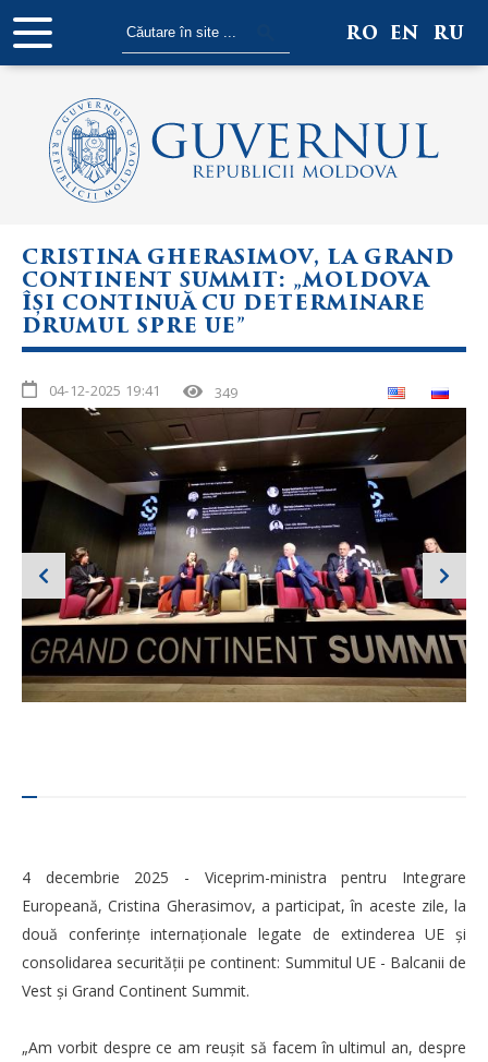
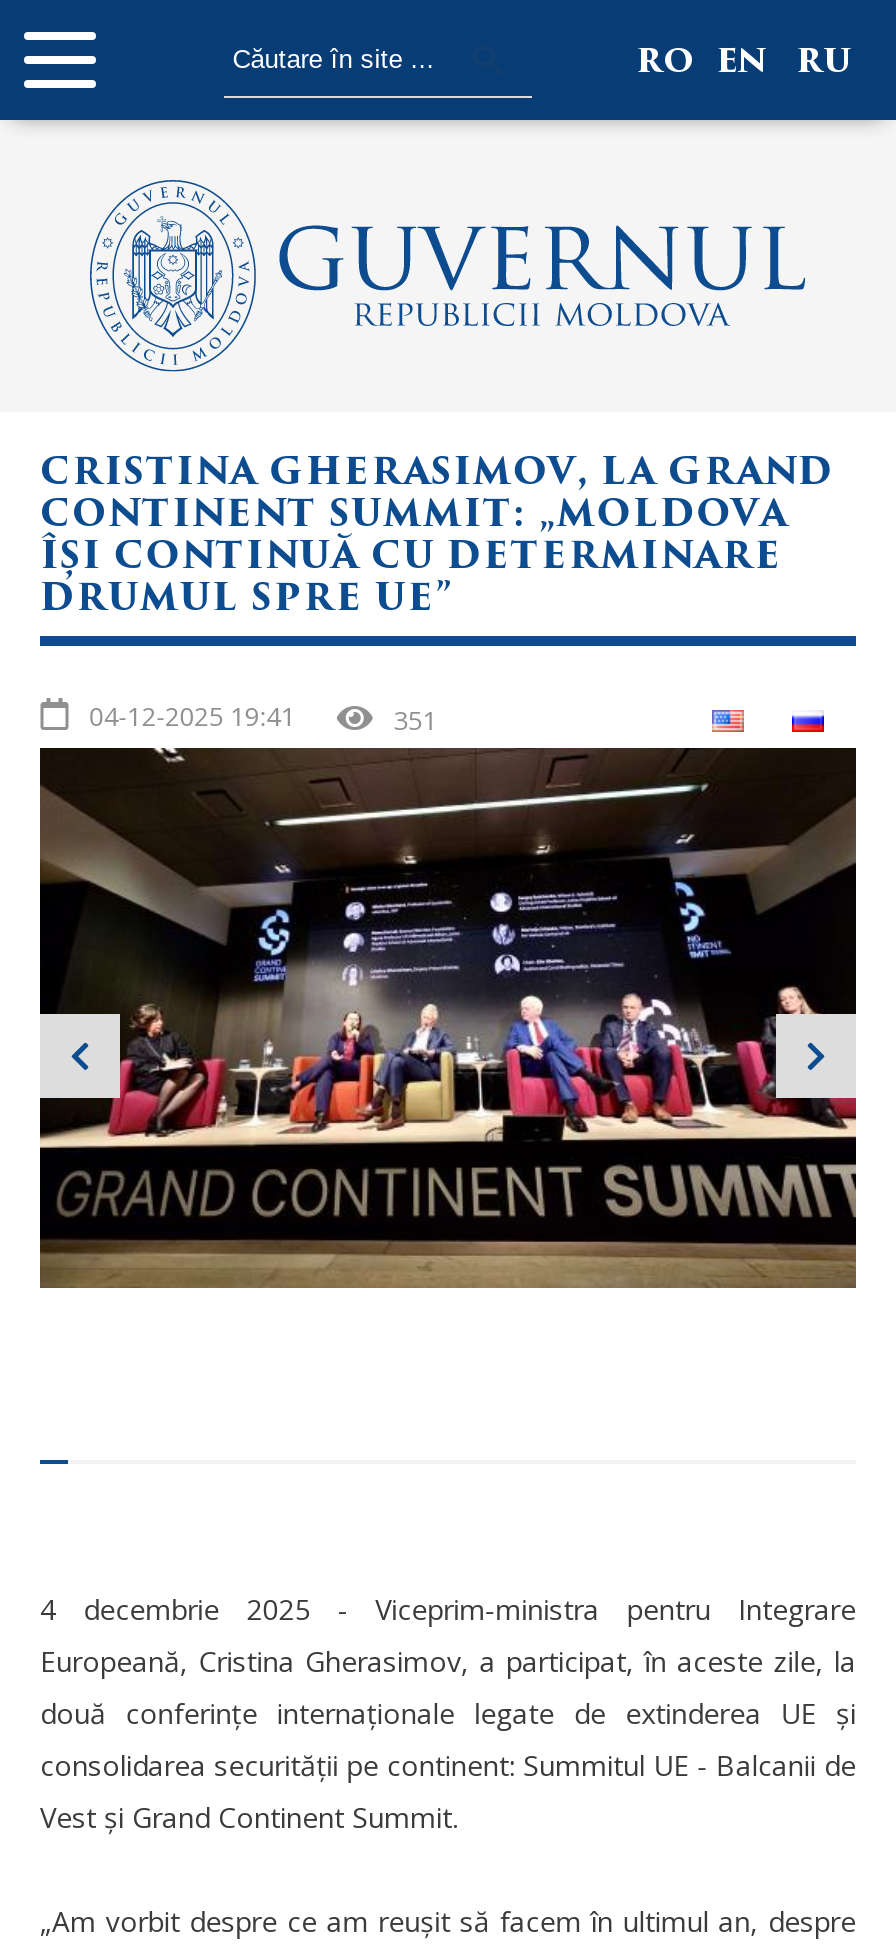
[214,383,238,403] 349 -> [393,702,437,738] 351

